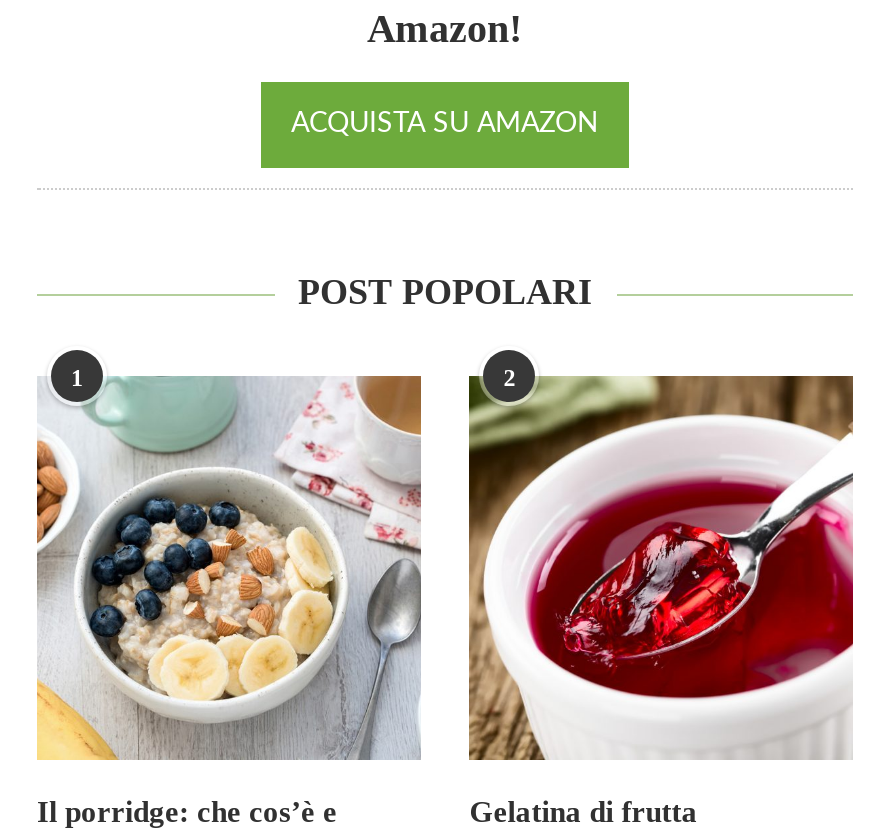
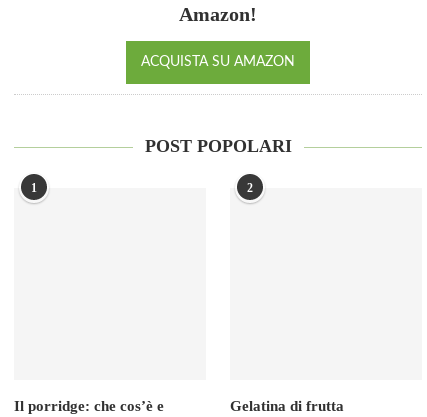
[35,374,423,762] [image] -> none
[467,374,855,762] [image] -> none

